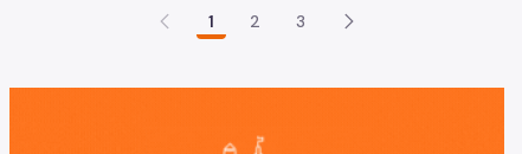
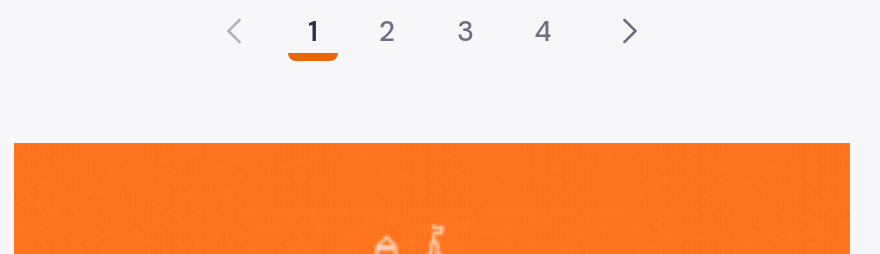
none -> [534,13,555,49] 4

